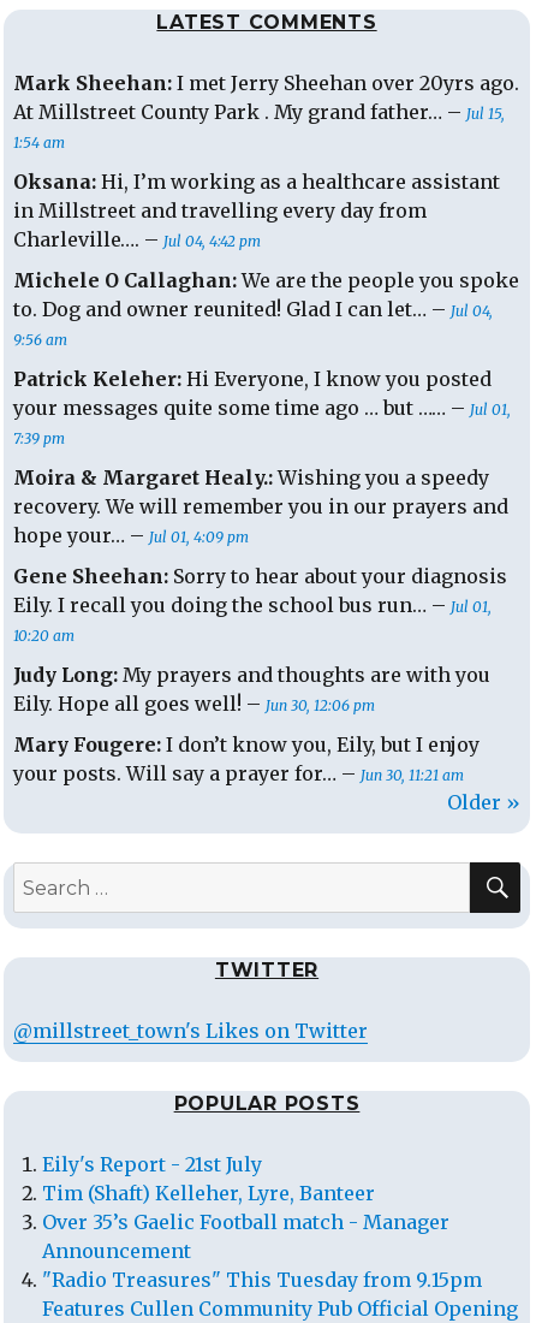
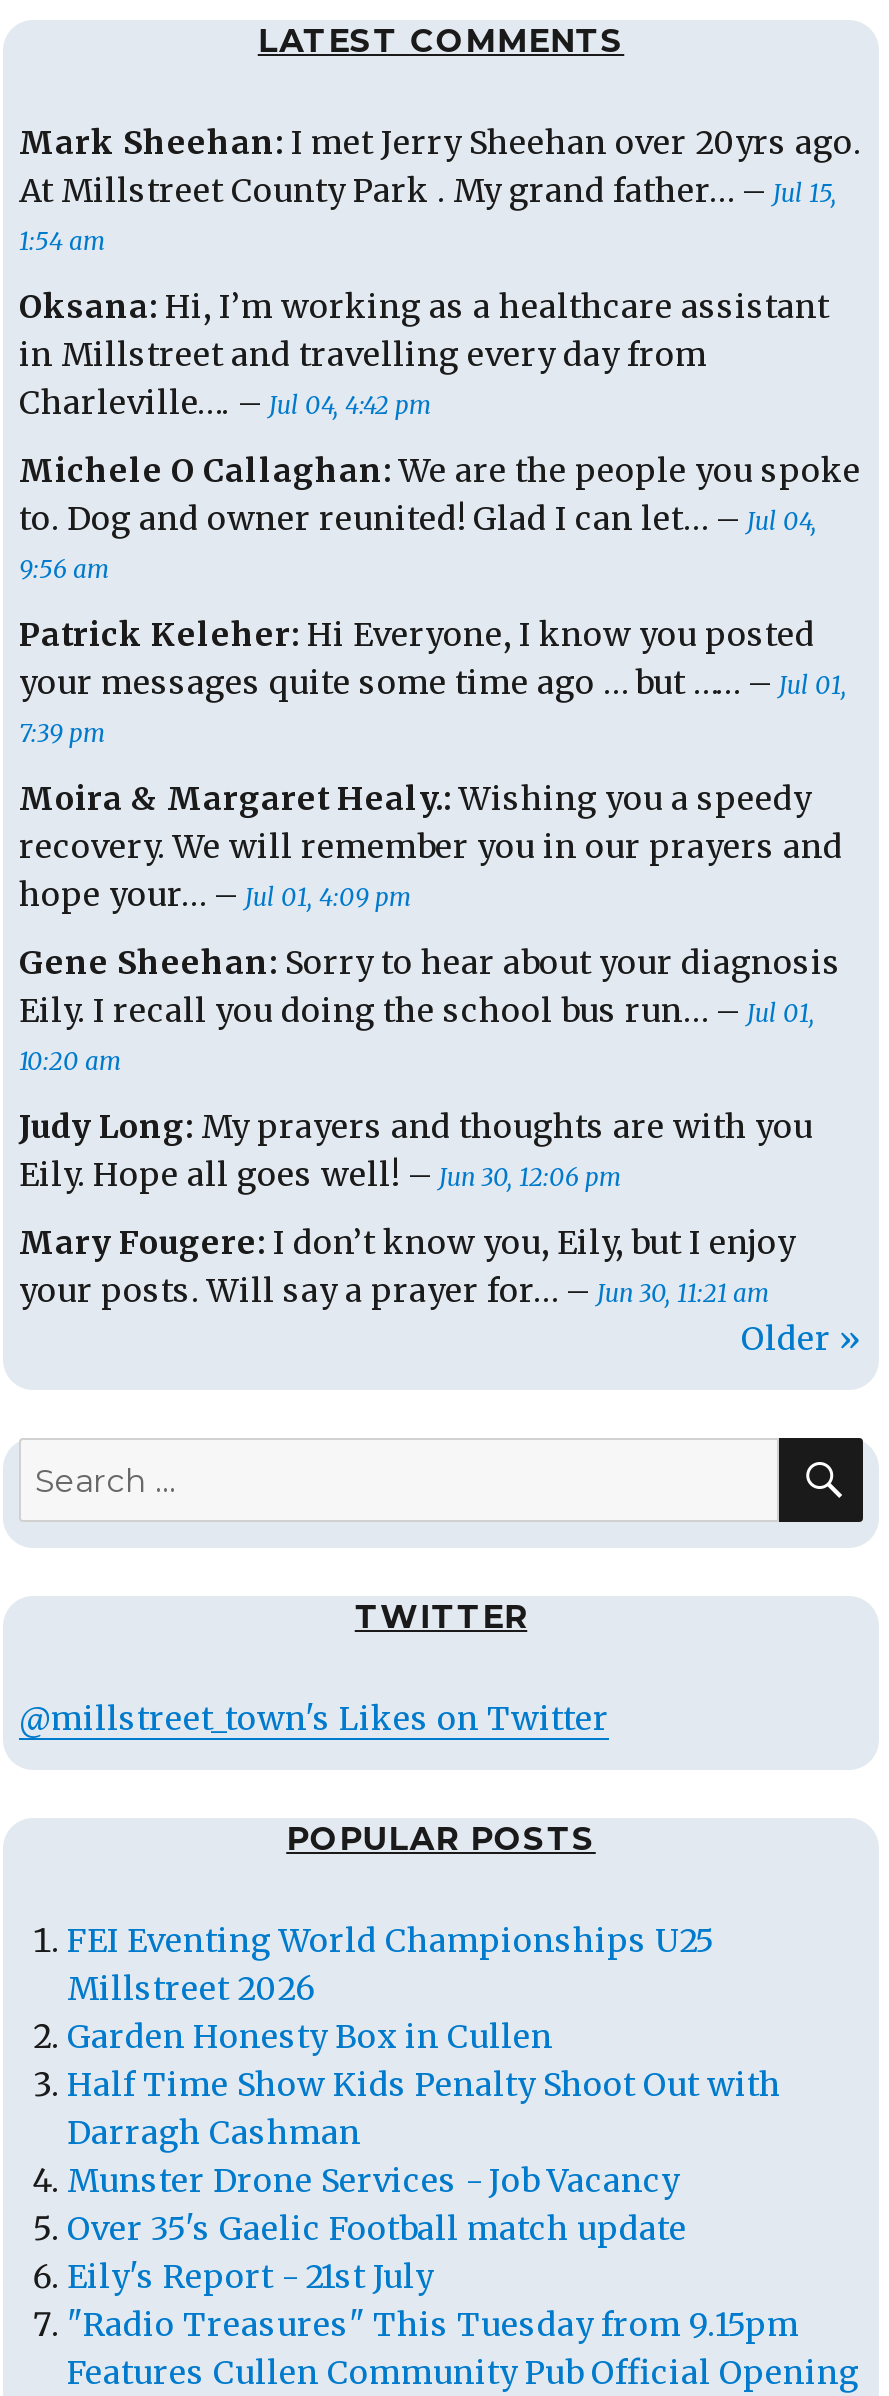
none -> [67,1920,781,2248] FEI Eventing World Championships U25 | Millstreet 2026 | Garden Honesty Box in Cullen | Half Time Show Kids Penalty Shoot Out with | Darragh Cashman | Munster Drone Services - Job Vacancy | Over 35's Gaelic Football match update
moved [42,1152,262,1176] -> [67,2256,433,2296]: Eily's Report - 21st July
[42,1181,449,1263] Tim (Shaft) Kelleher, Lyre, Banteer | Over 35’s Gaelic Football match - Manager | Announcement -> none

